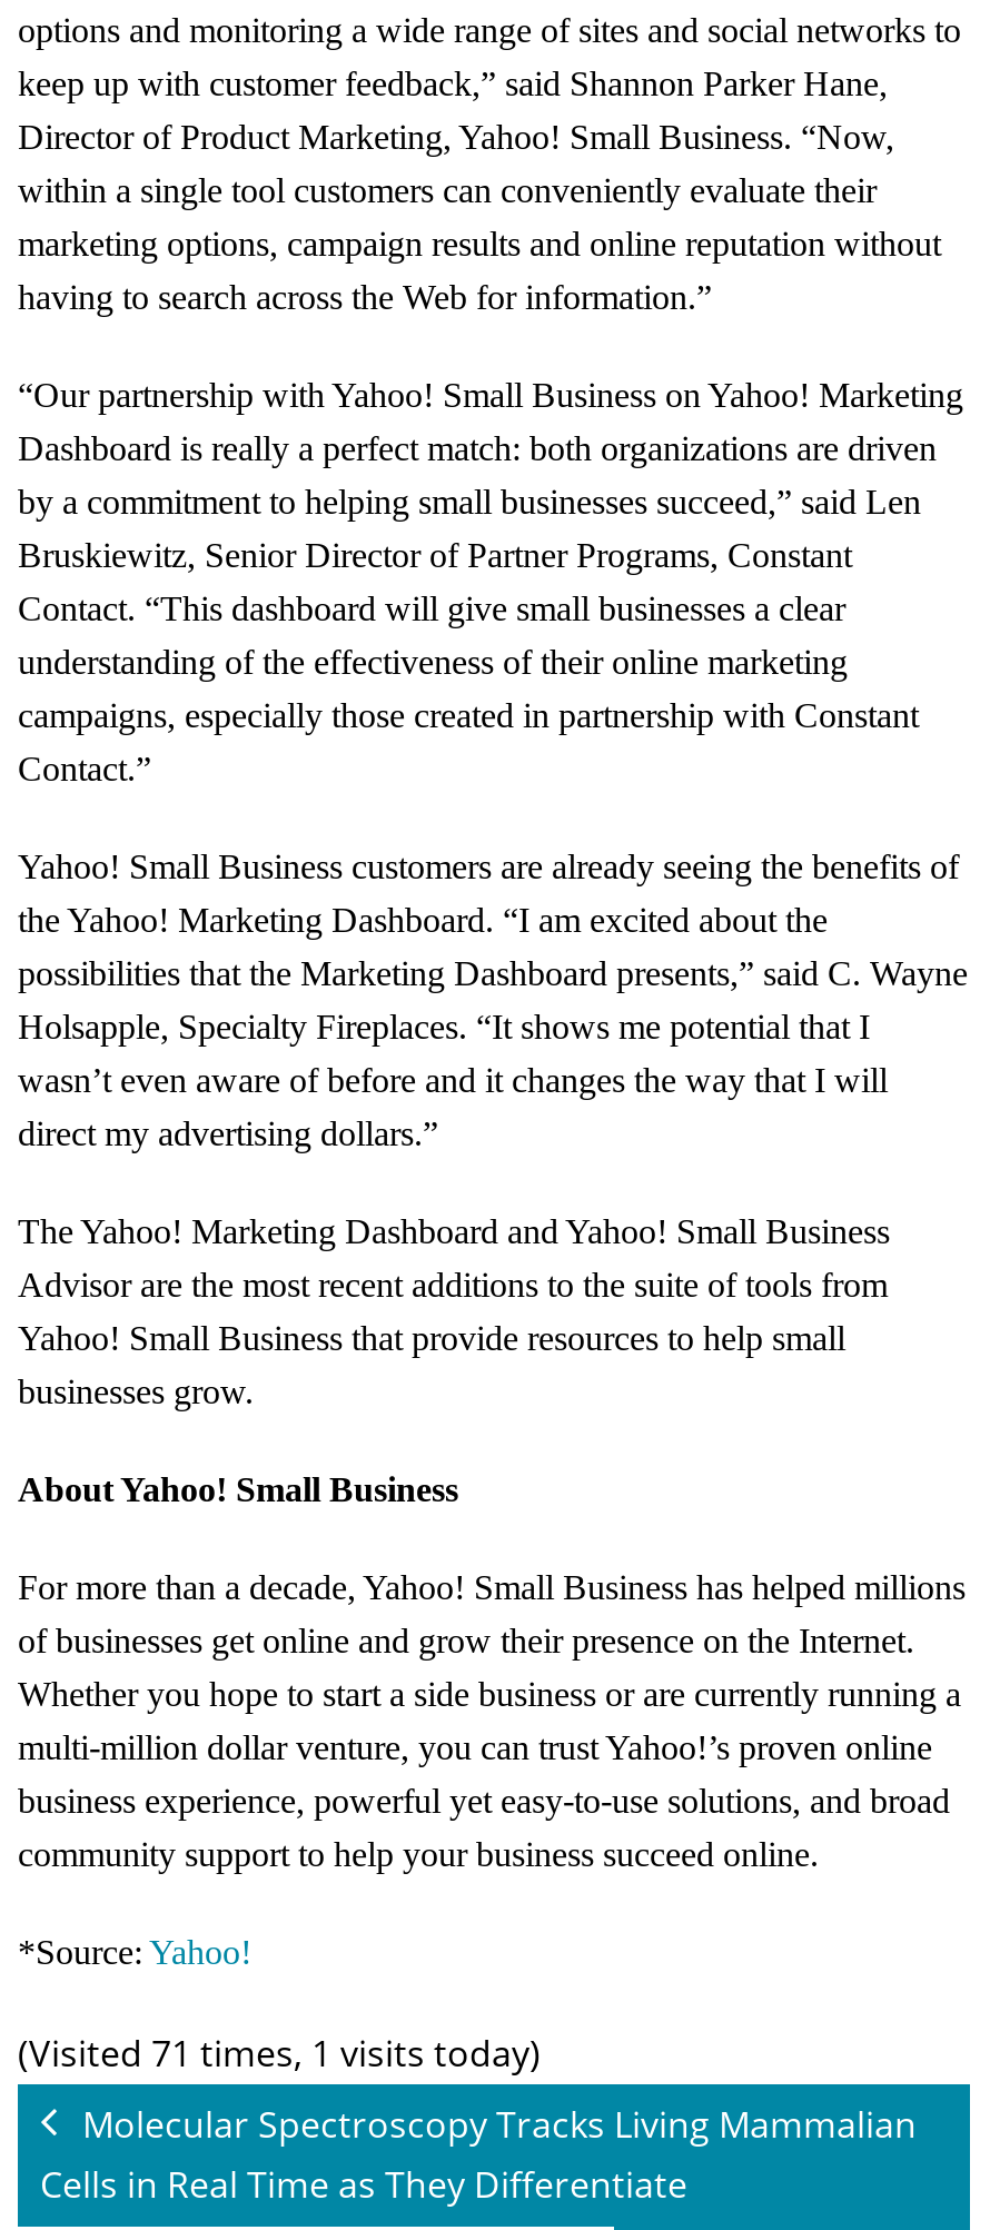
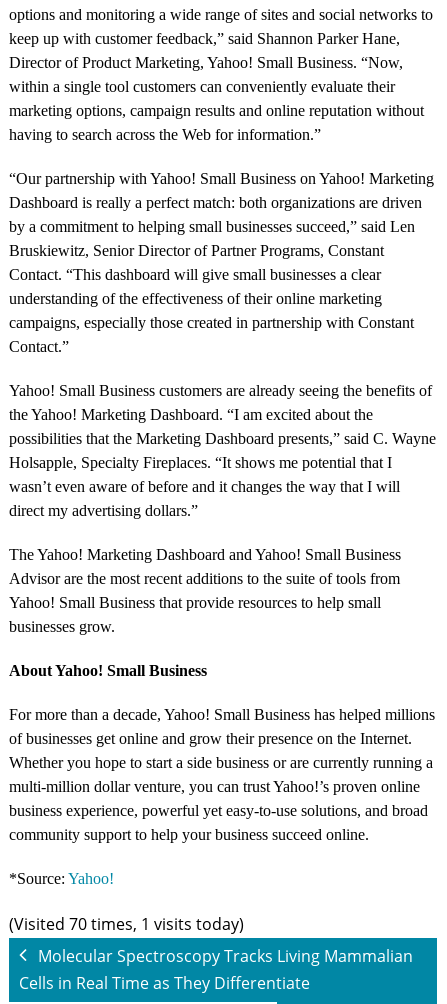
[18,2029,541,2078] (Visited 71 times, 1 visits today) -> [9,913,244,935] (Visited 70 times, 1 visits today)

